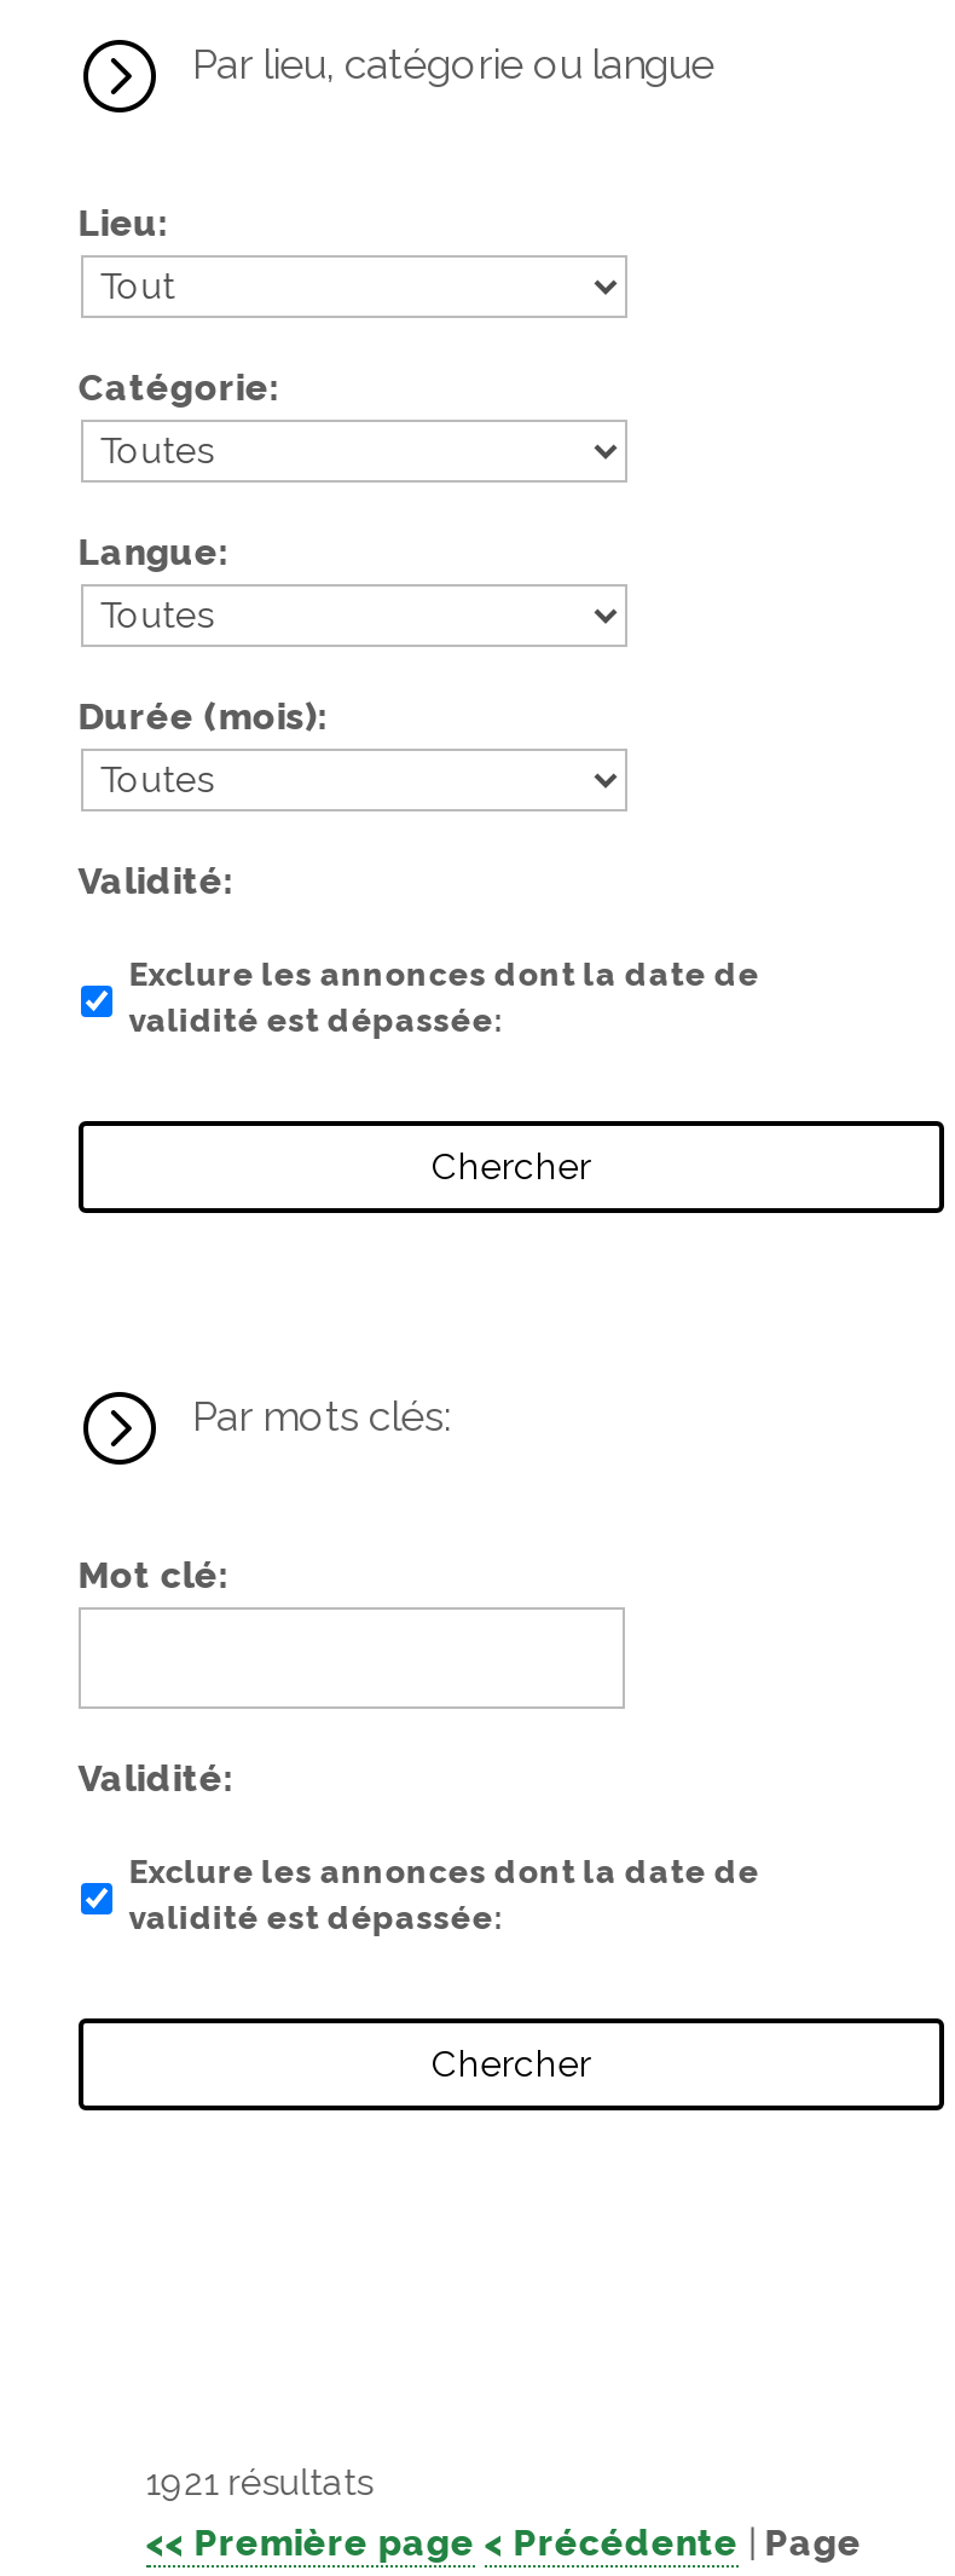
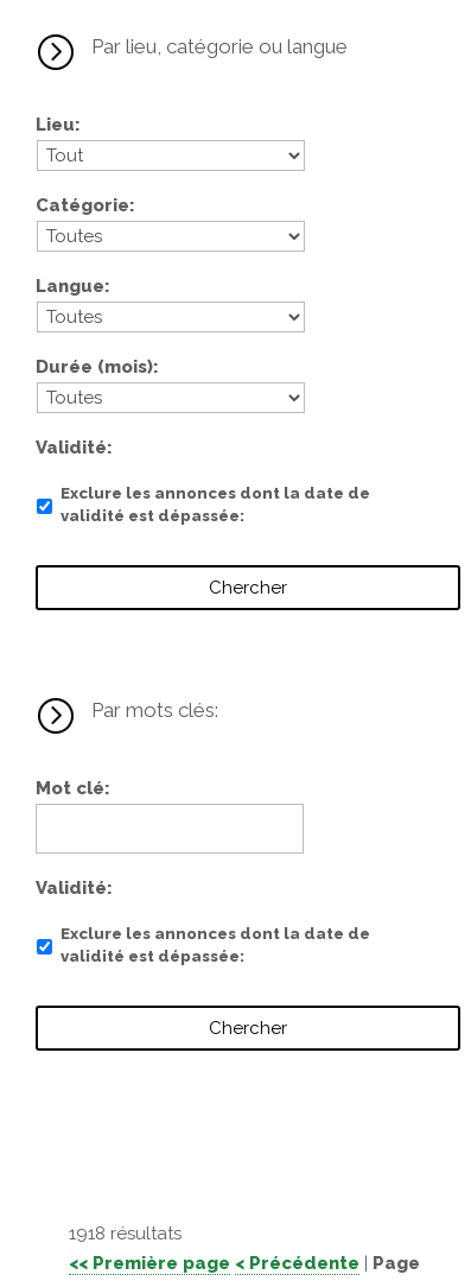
[146,2461,373,2505] 1921 résultats -> [69,1223,181,1244] 1918 résultats

